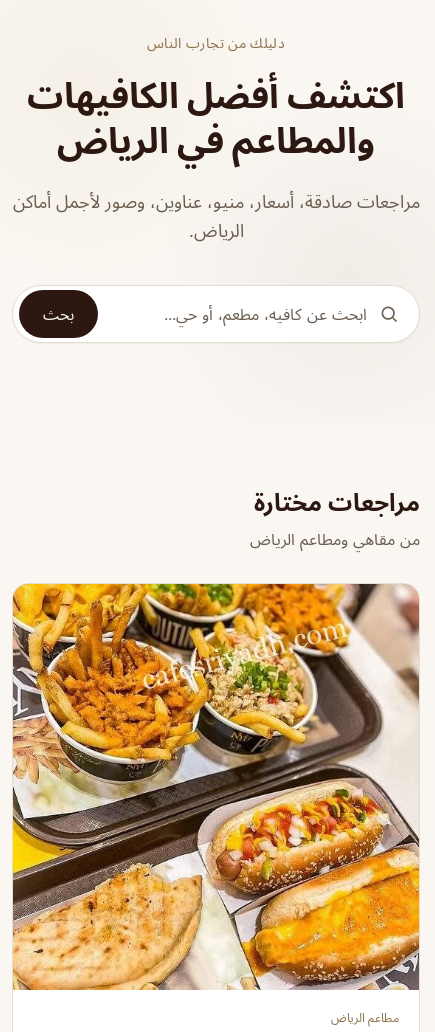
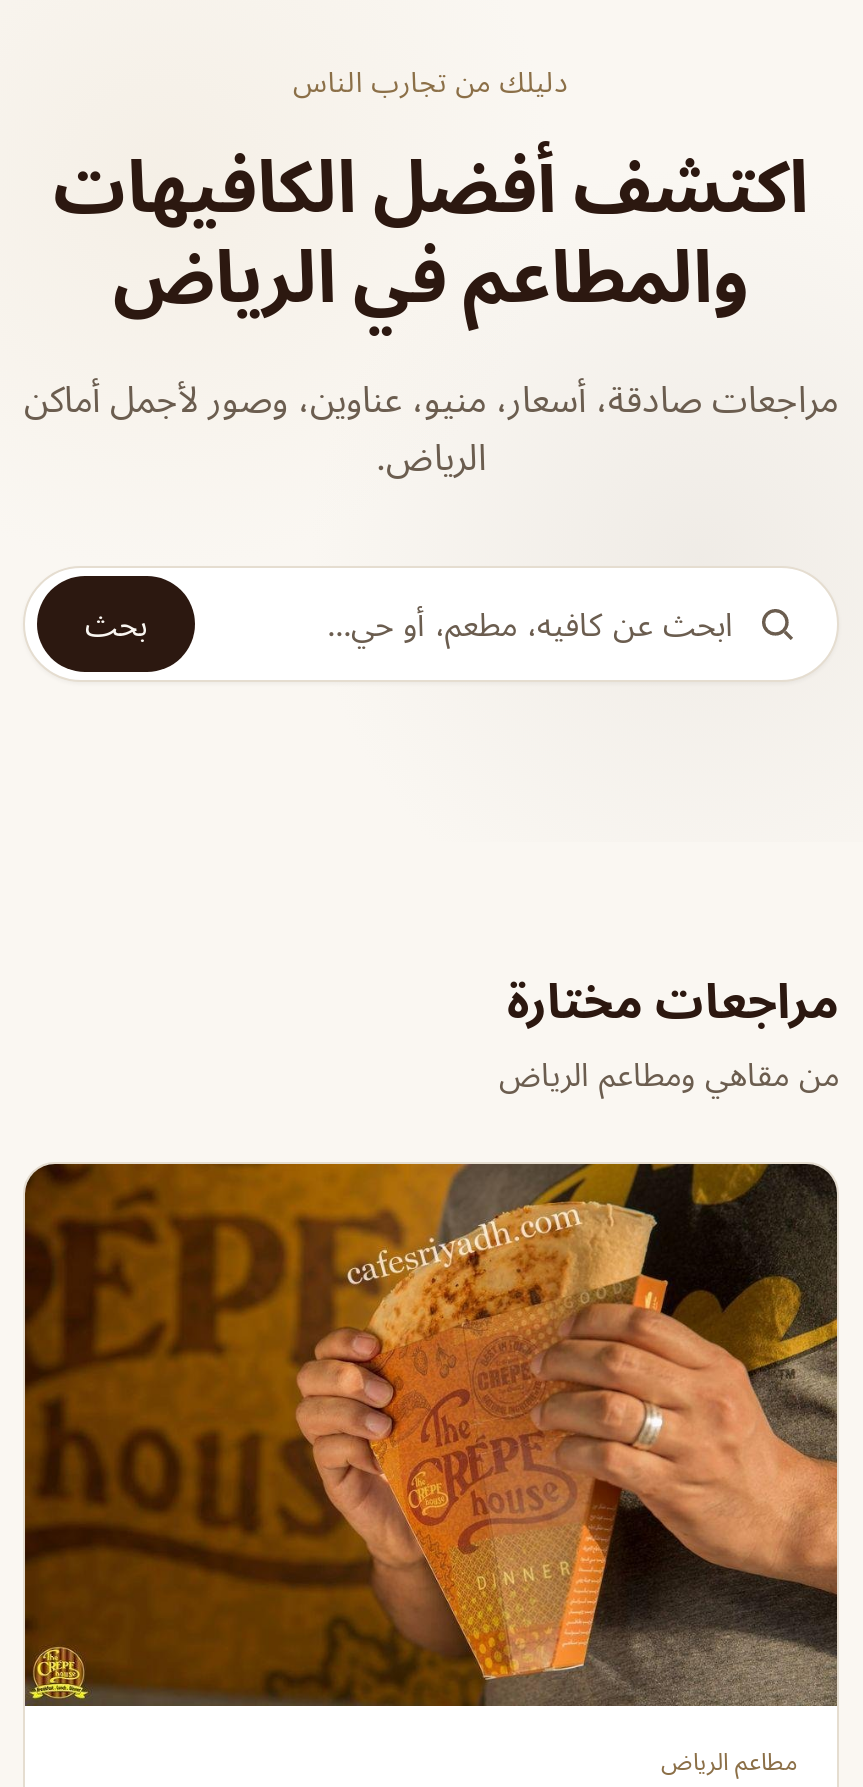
[12,583,420,991] [image] -> [23,1162,839,1706] [image]

